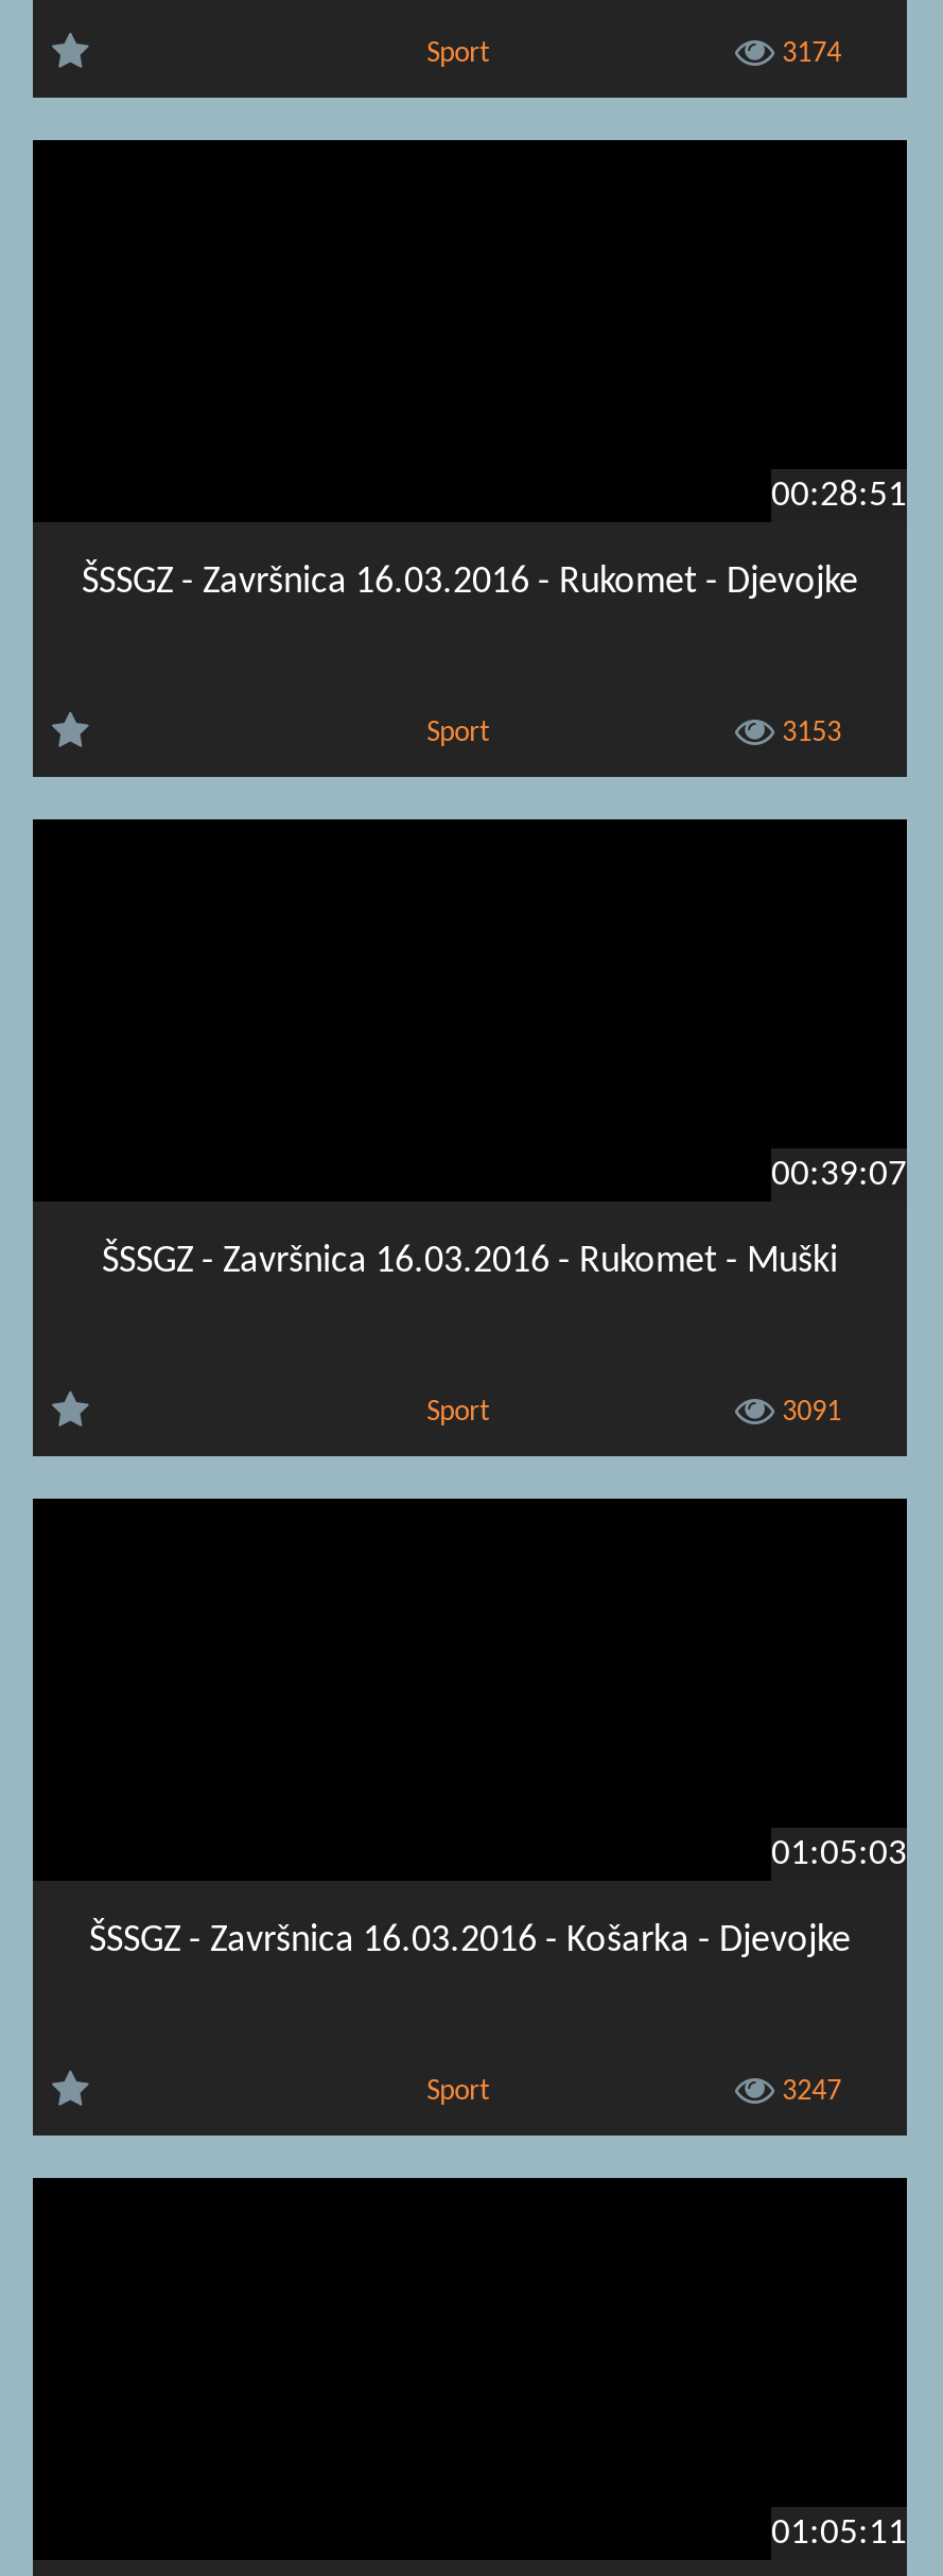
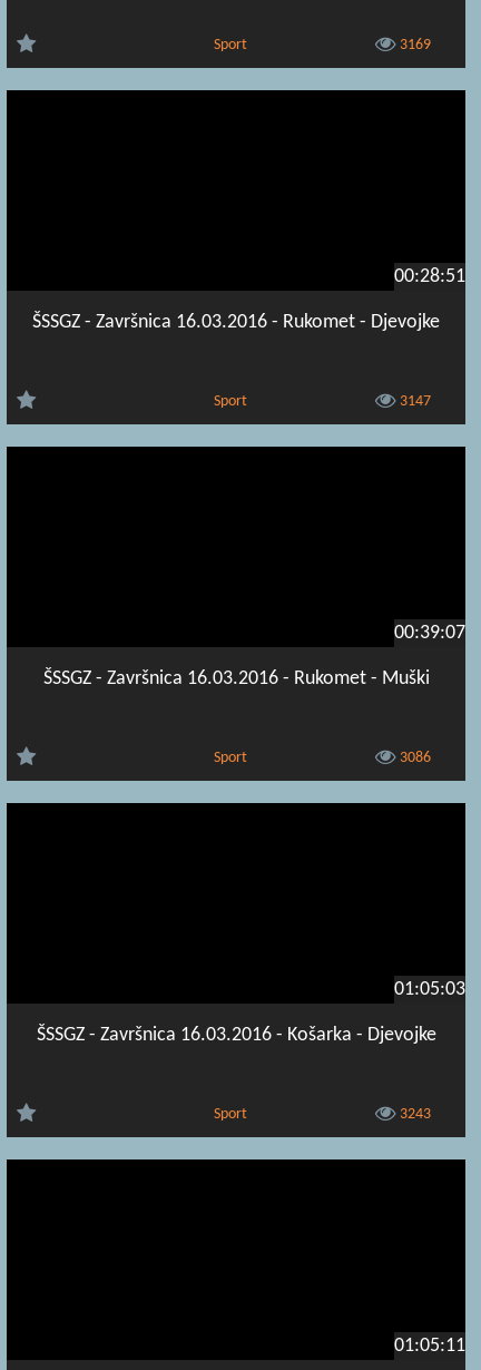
[776,37,842,69] 3174 -> [397,36,431,53] 3169
[776,716,842,748] 3153 -> [397,393,431,409] 3147
[776,1396,842,1428] 3091 -> [397,749,431,766] 3086
[776,2075,842,2107] 3247 -> [397,1105,431,1122] 3243

